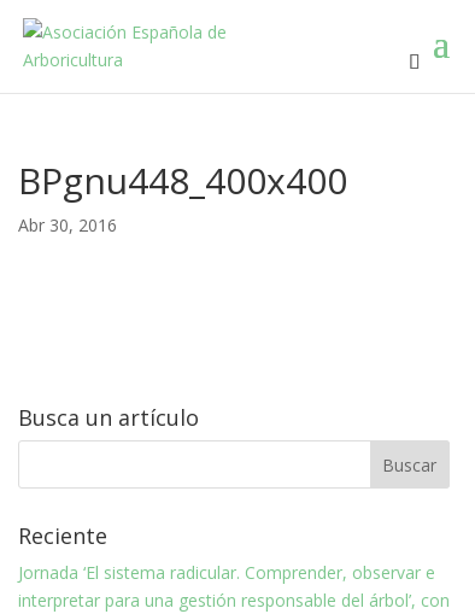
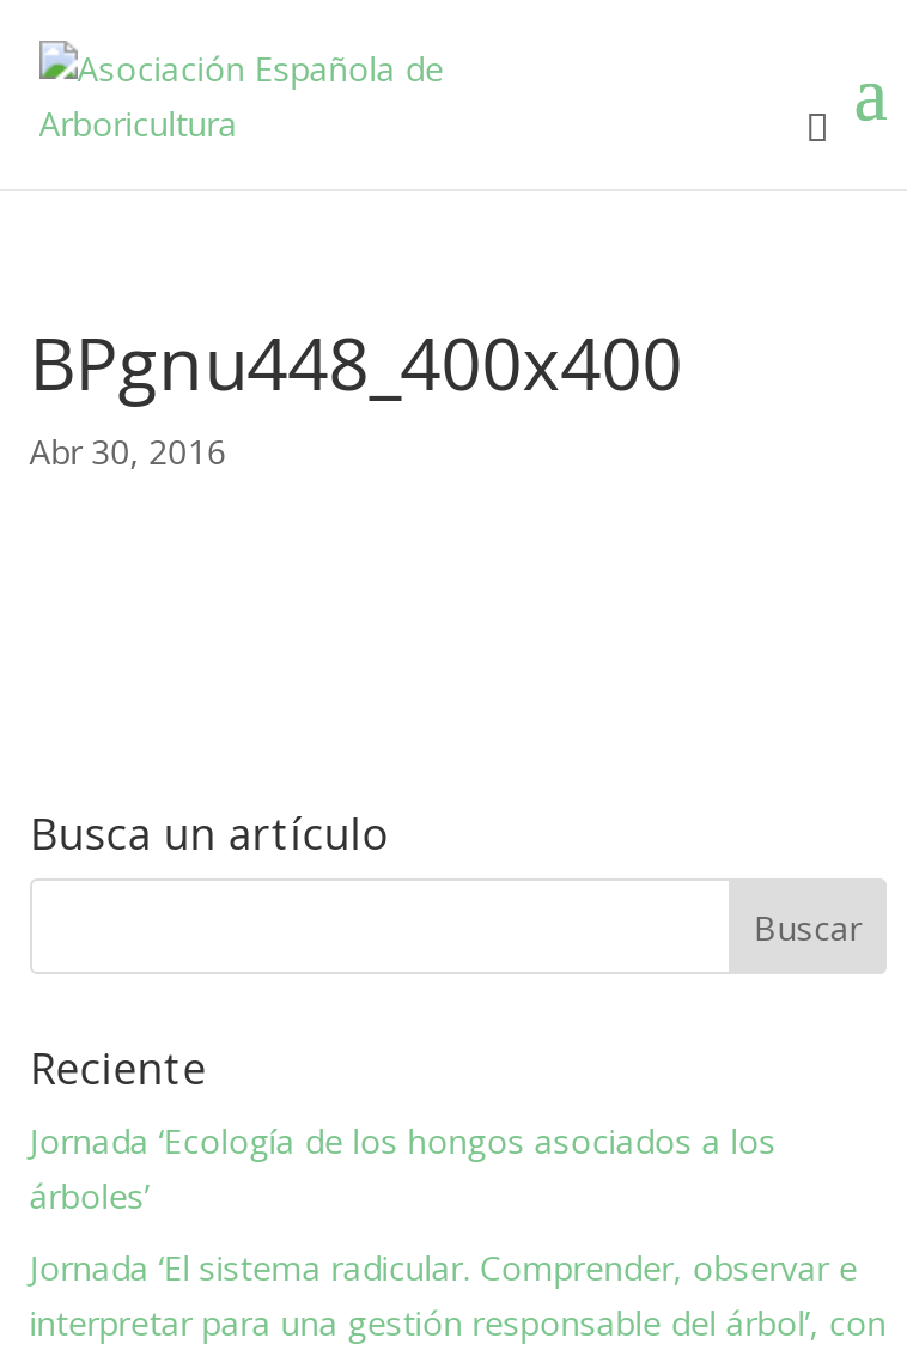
none -> [29,1118,776,1218] Jornada ‘Ecología de los hongos asociados a los | árboles’

